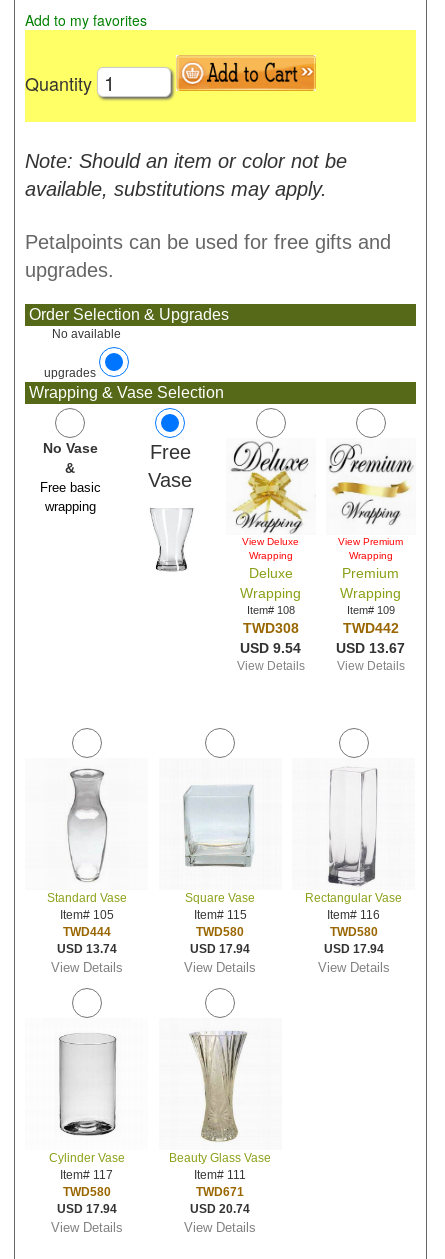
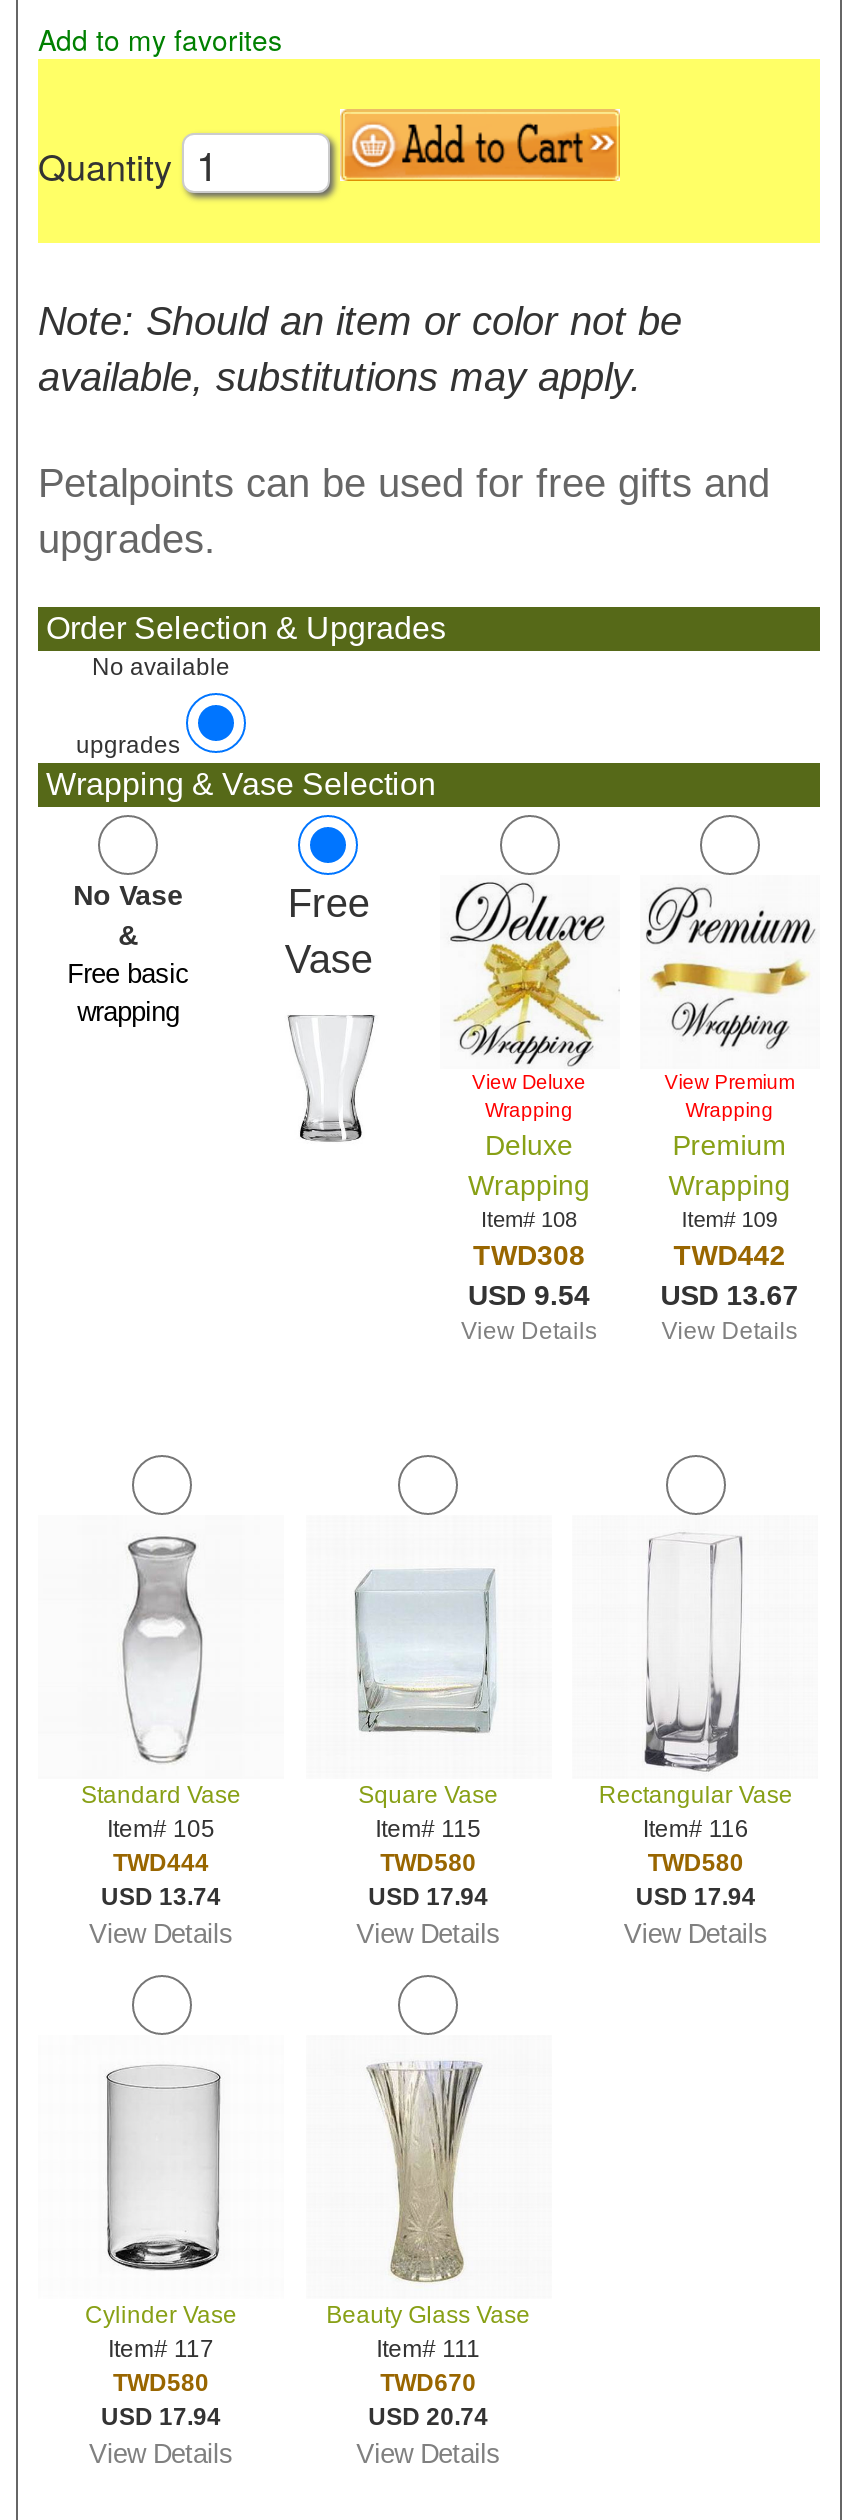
[196,1185,244,1199] TWD671 -> [380,2369,476,2397] TWD670

